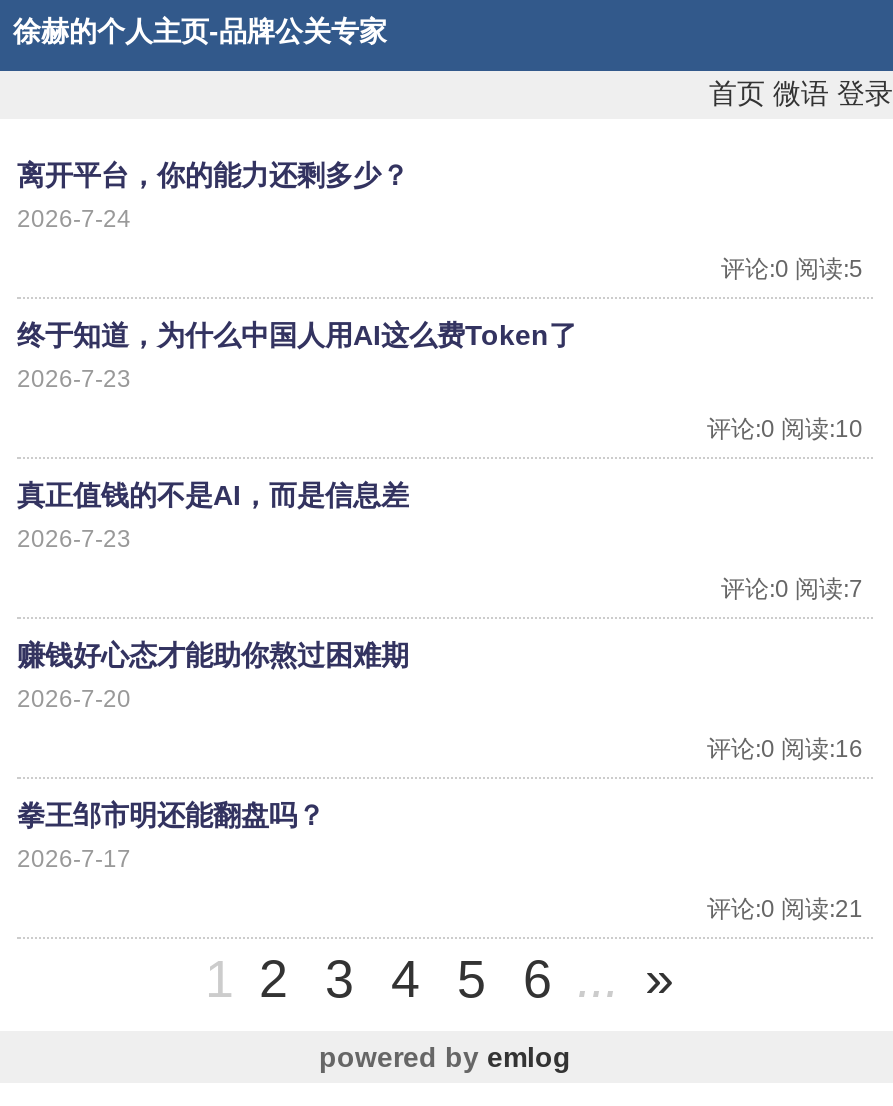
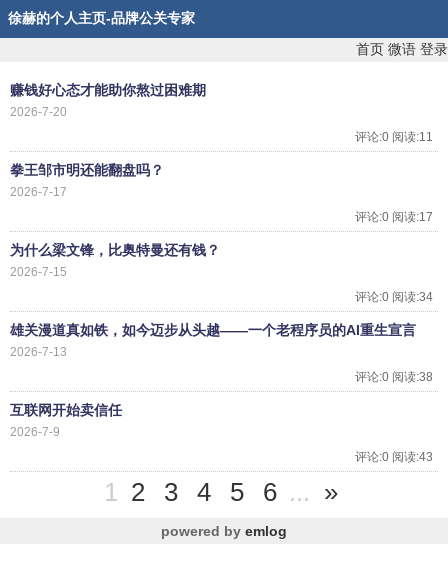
[17,159,863,603] 离开平台，你的能力还剩多少？ | 2026-7-24 | 评论:0 阅读:5 | 终于知道，为什么中国人用AI这么费Token了 | 2026-7-23 | 评论:0 阅读:10 | 真正值钱的不是AI，而是信息差 | 2026-7-23 | 评论:0 阅读:7 -> none
moved [17,639,409,713] -> [10,82,206,119]: 赚钱好心态才能助你熬过困难期 | 2026-7-20
[707,735,863,763] 评论:0 阅读:16 -> [355,130,433,144] 评论:0 阅读:11
moved [17,799,325,873] -> [10,162,164,199]: 拳王邹市明还能翻盘吗？ | 2026-7-17
[707,895,863,923] 评论:0 阅读:21 -> [10,210,433,464] 评论:0 阅读:17 | 为什么梁文锋，比奥特曼还有钱？ | 2026-7-15 | 评论:0 阅读:34 | 雄关漫道真如铁，如今迈步从头越——一个老程序员的AI重生宣言 | 2026-7-13 | 评论:0 阅读:38 | 互联网开始卖信任 | 2026-7-9 | 评论:0 阅读:43

